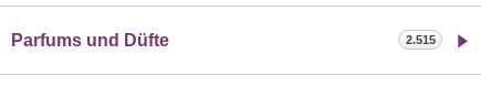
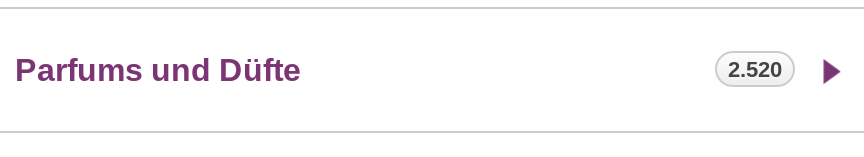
[405,33,435,47] 2.515 -> [728,58,782,82] 2.520

